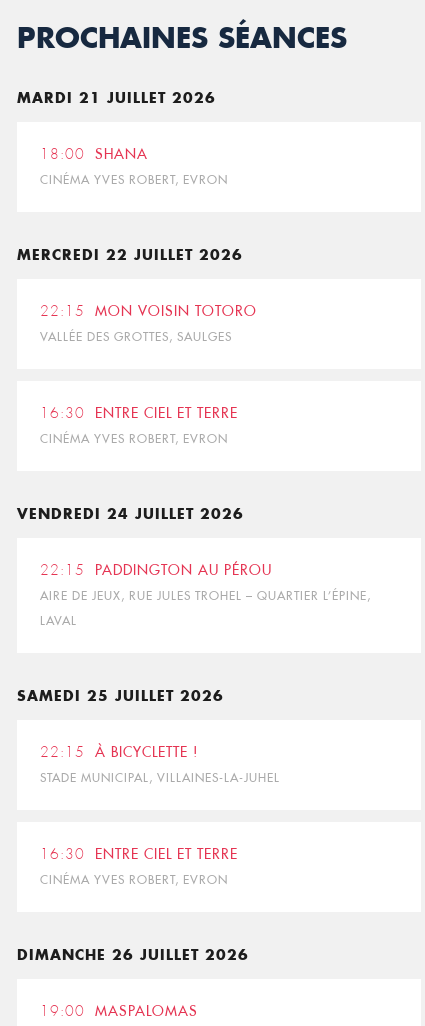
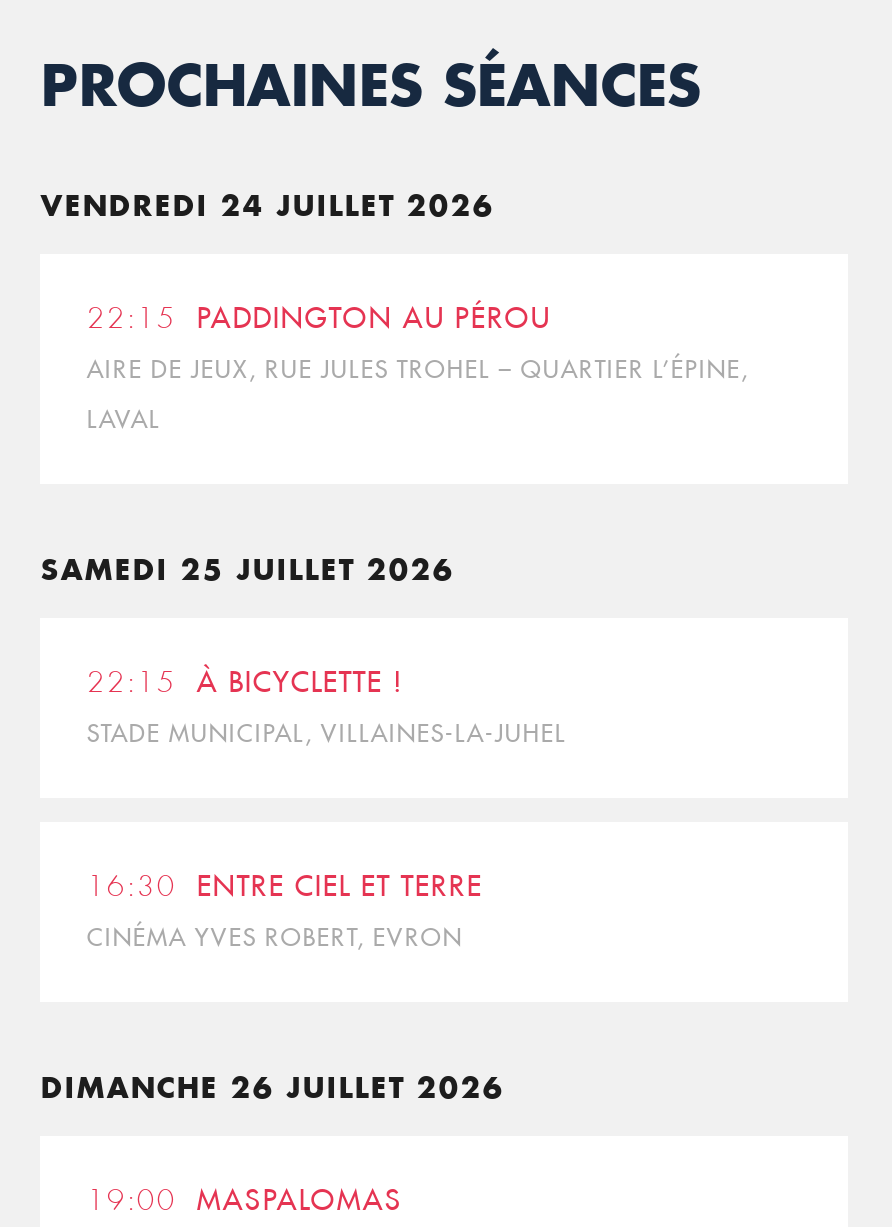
[17,88,228,187] MARDI 21 JUILLET 2026 | 18:00 SHANA | CINÉMA YVES ROBERT, EVRON -> none
[17,245,257,344] MERCREDI 22 JUILLET 2026 | 22:15 MON VOISIN TOTORO | VALLÉE DES GROTTES, SAULGES -> none
[40,404,238,446] 16:30 ENTRE CIEL ET TERRE | CINÉMA YVES ROBERT, EVRON -> none

